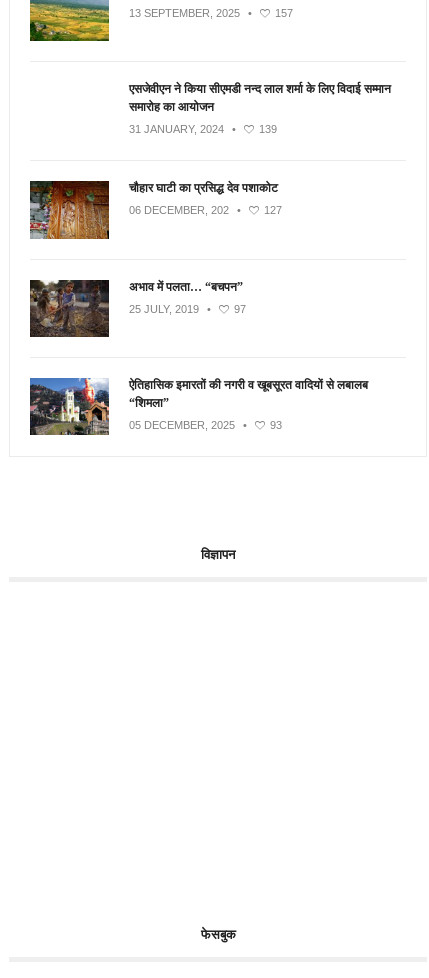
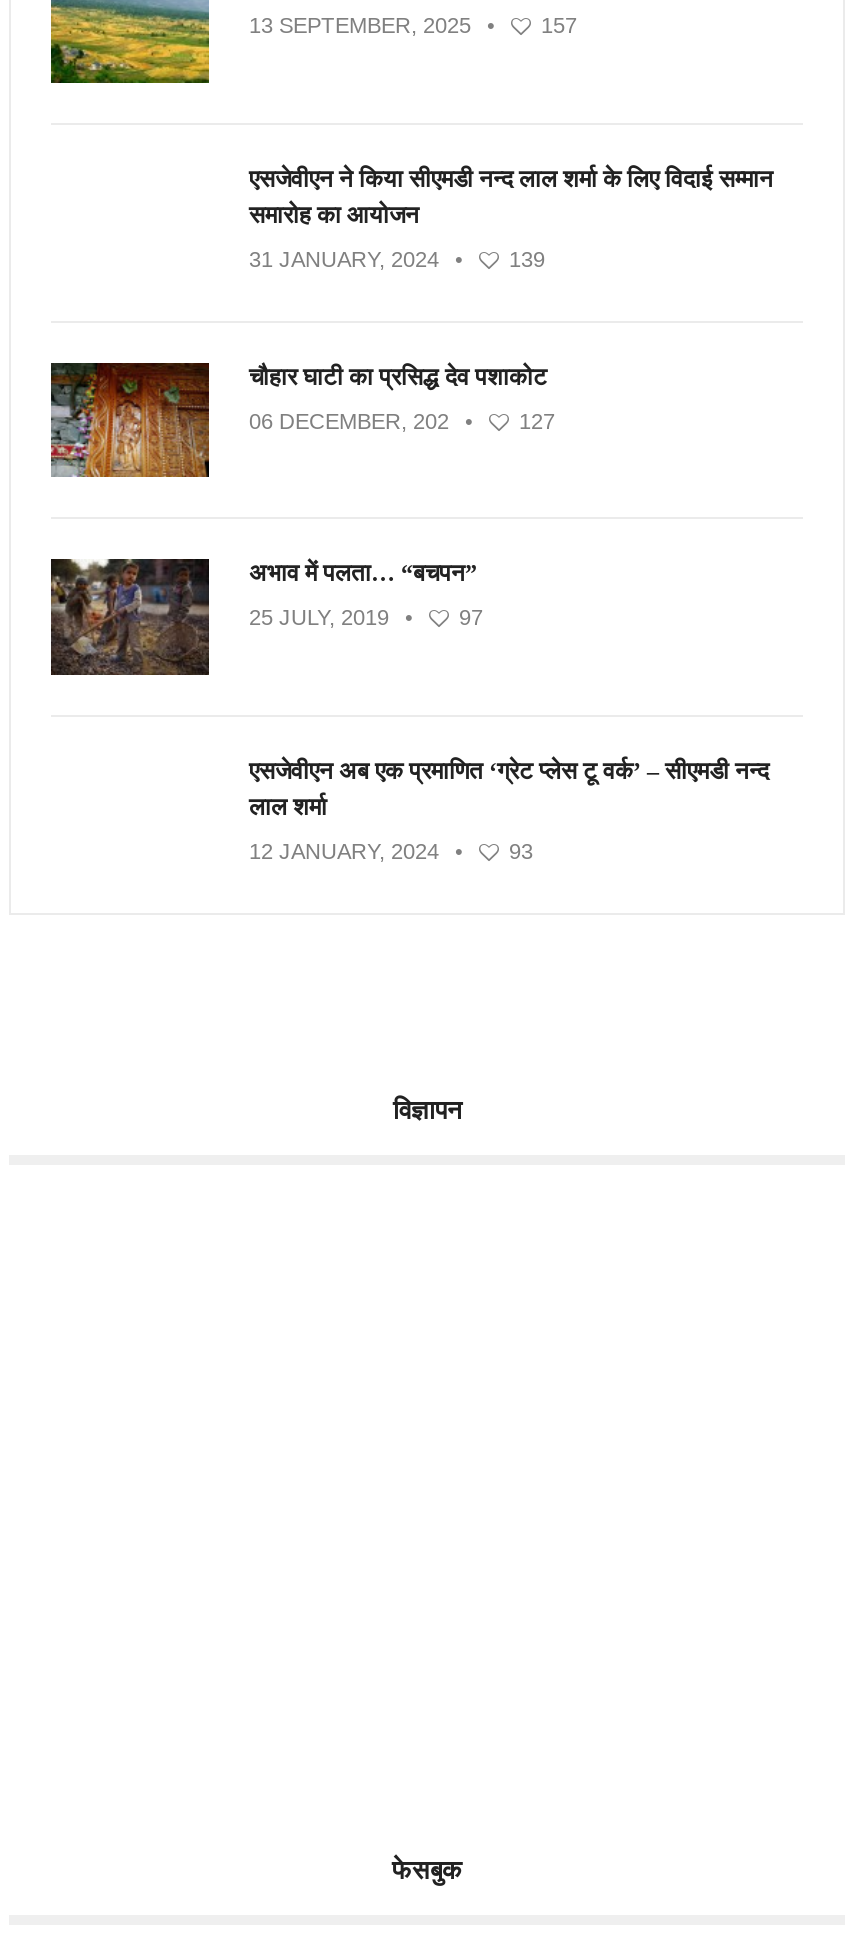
[29,377,110,436] [image] -> none
[129,378,368,410] ऐतिहासिक इमारतों की नगरी व खूबसूरत वादियों से लबालब | “शिमला” -> [249,756,769,820] एसजेवीएन अब एक प्रमाणित ‘ग्रेट प्लेस टू वर्क’ – सीएमडी नन्द | लाल शर्मा
[129,419,235,431] 05 DECEMBER, 2025 -> [249,838,439,862] 12 JANUARY, 2024

